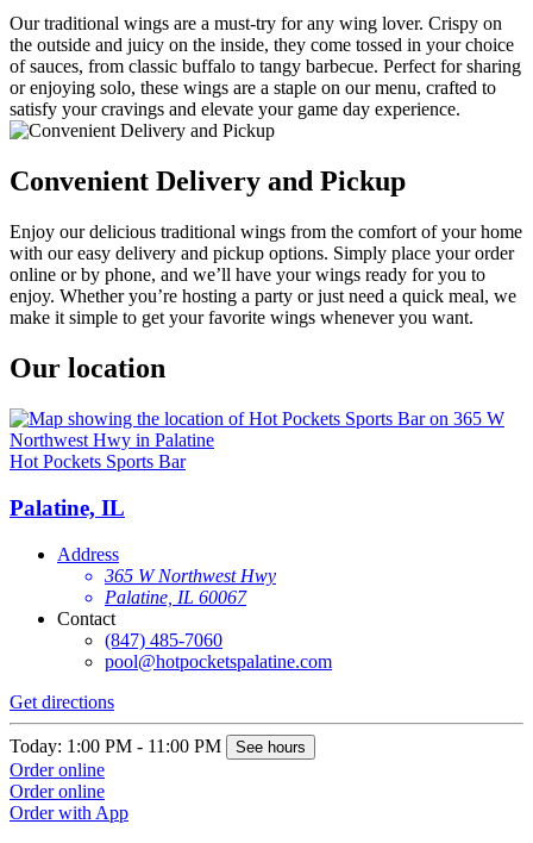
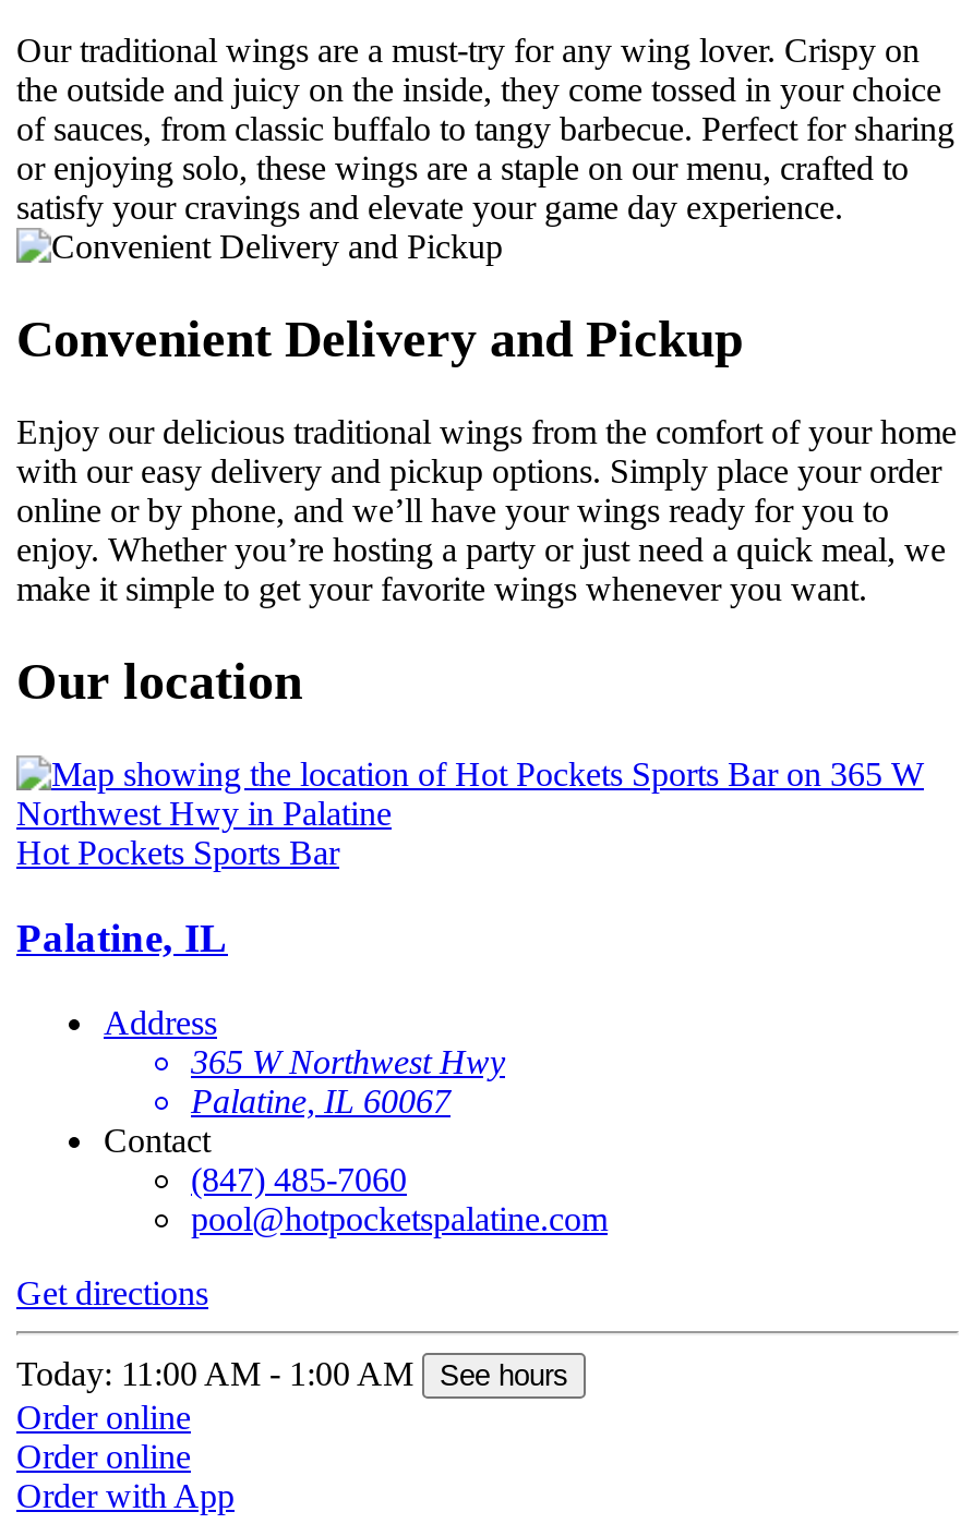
[10,735,306,755] Today: 1:00 PM - 11:00 PM See hours -> [16,1354,568,1391] Today: 11:00 AM - 1:00 AM See hours

